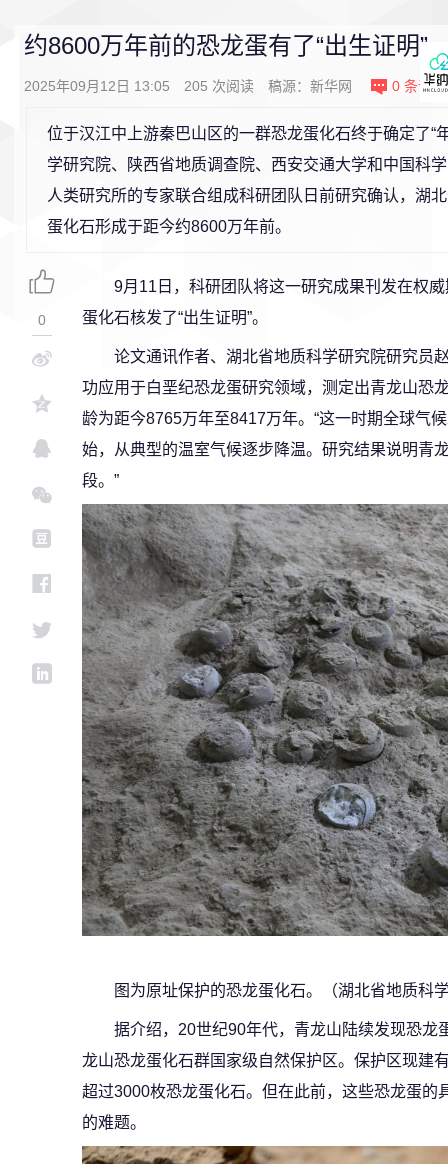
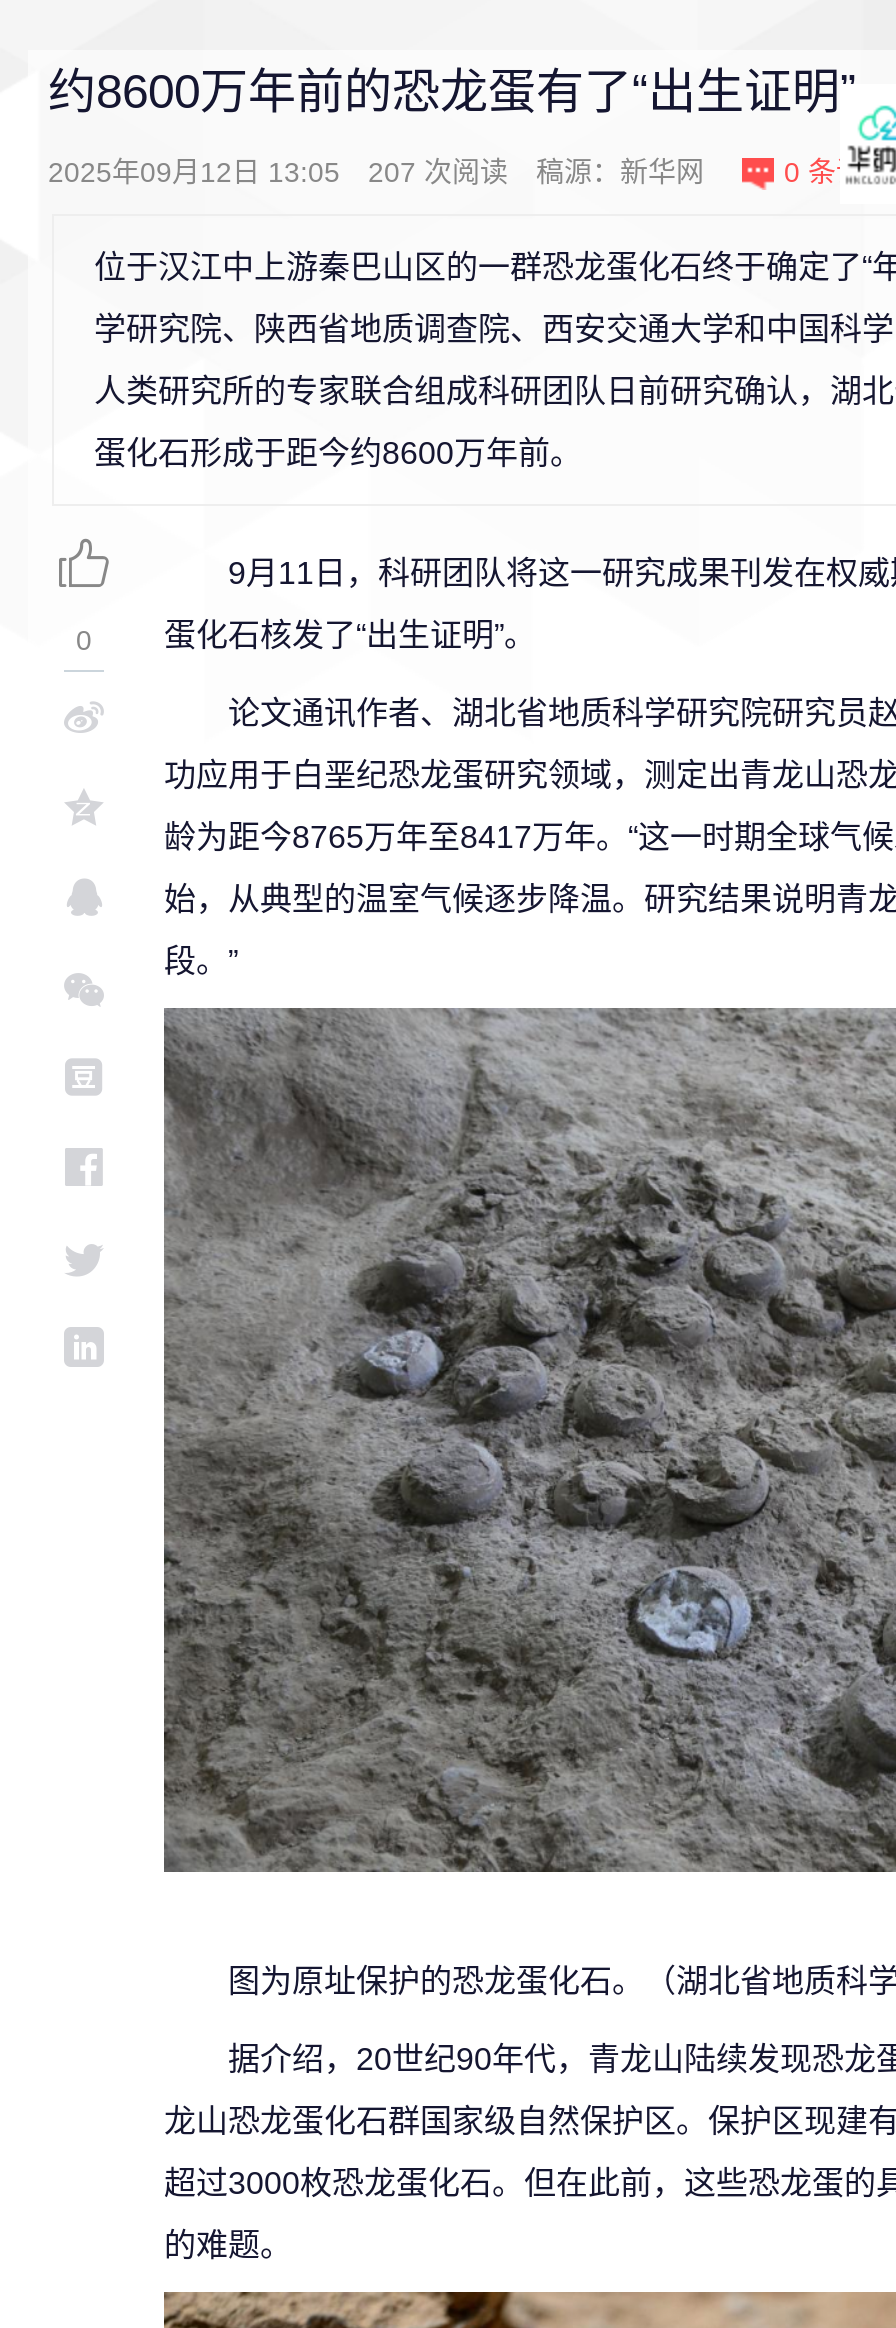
[24,78,352,94] 2025年09月12日 13:05 205次阅读 稿源：新华网 -> [48,156,704,188] 2025年09月12日 13:05 207次阅读 稿源：新华网

